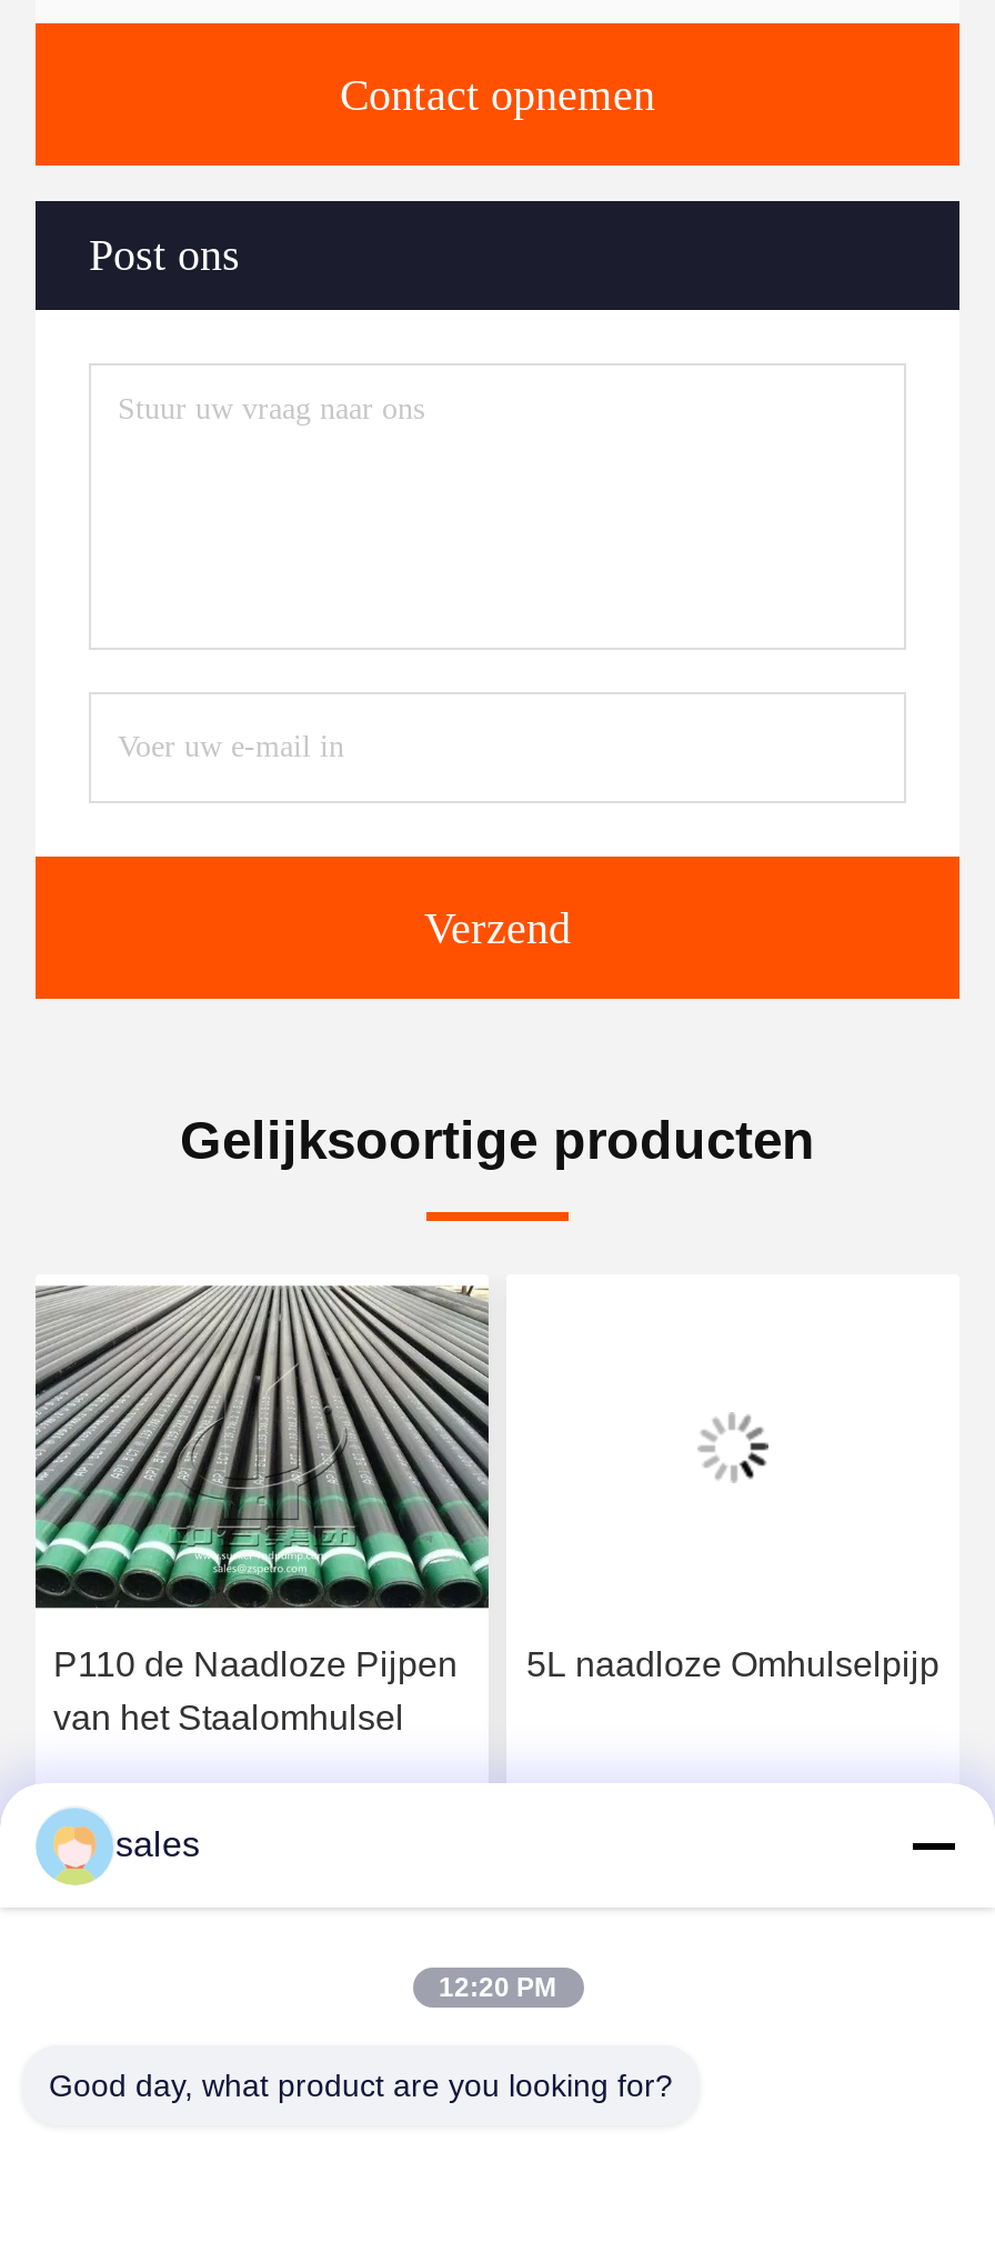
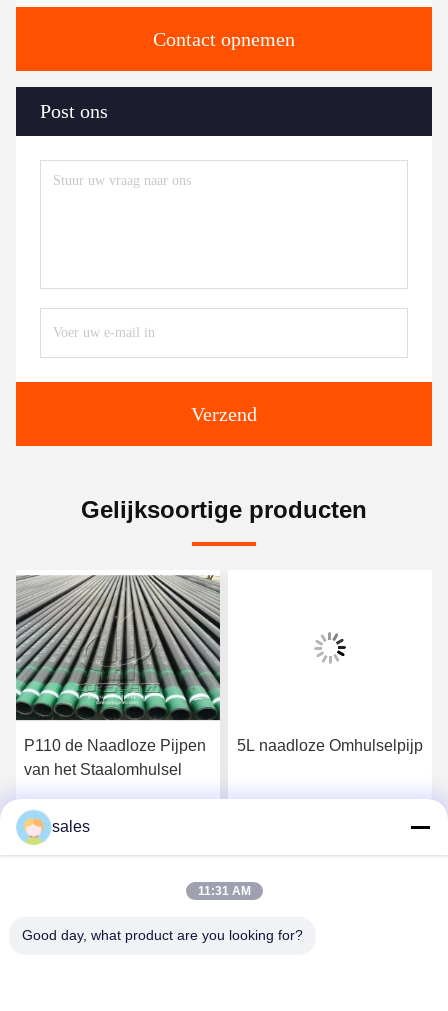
[439,1972,556,2003] 12:20 PM -> [197,884,250,898] 11:31 AM

